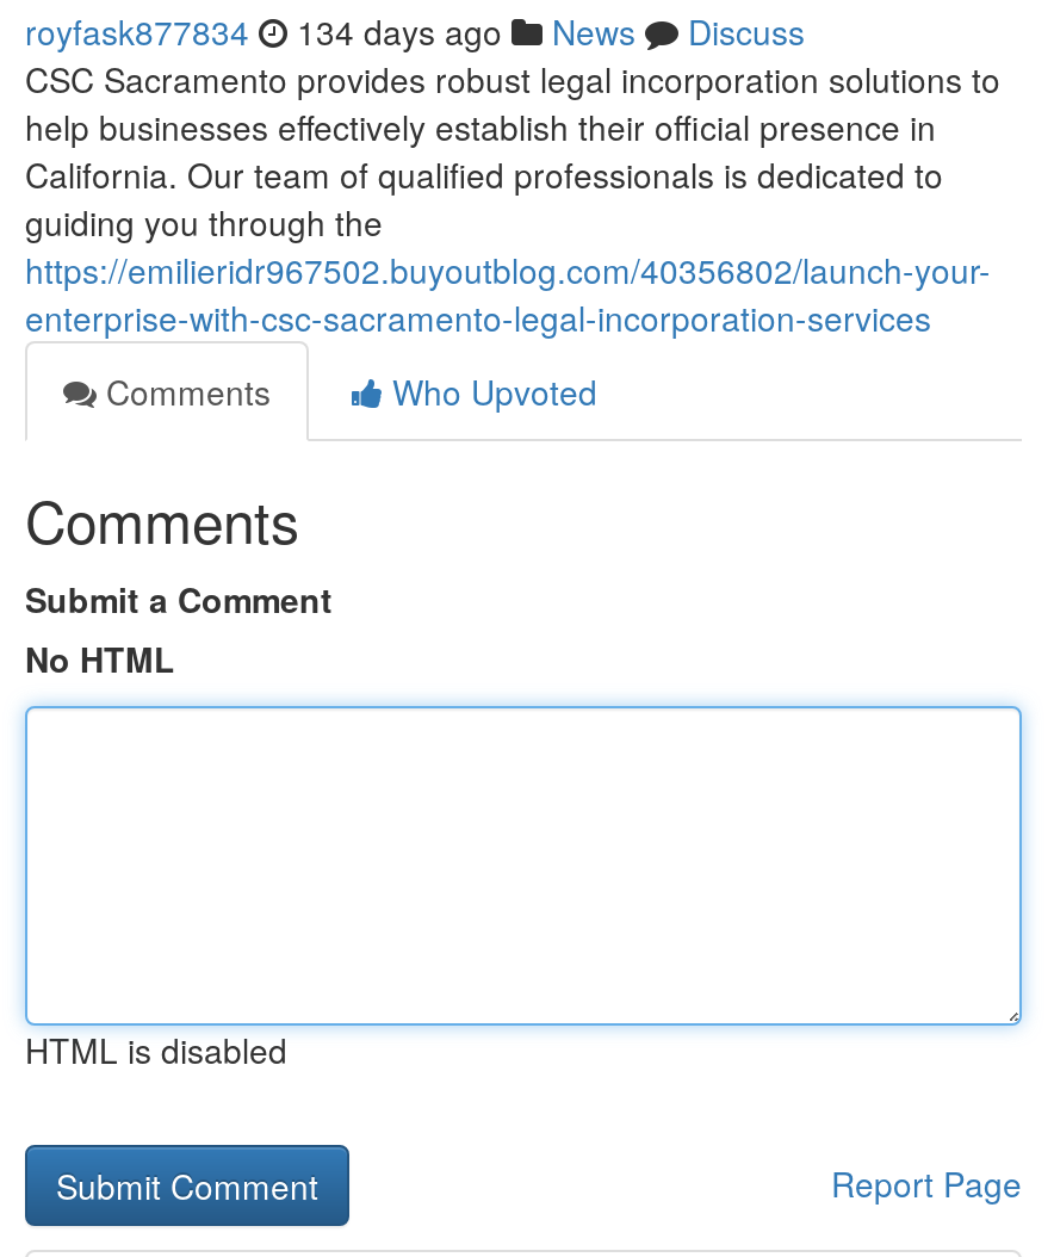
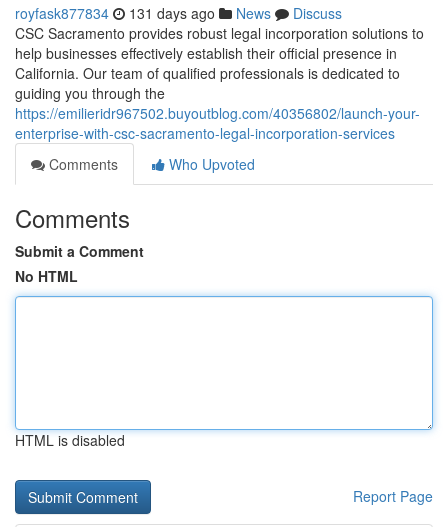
[25,7,805,55] royfask877834 134 days ago News Discuss -> [15,3,342,23] royfask877834 131 days ago News Discuss

